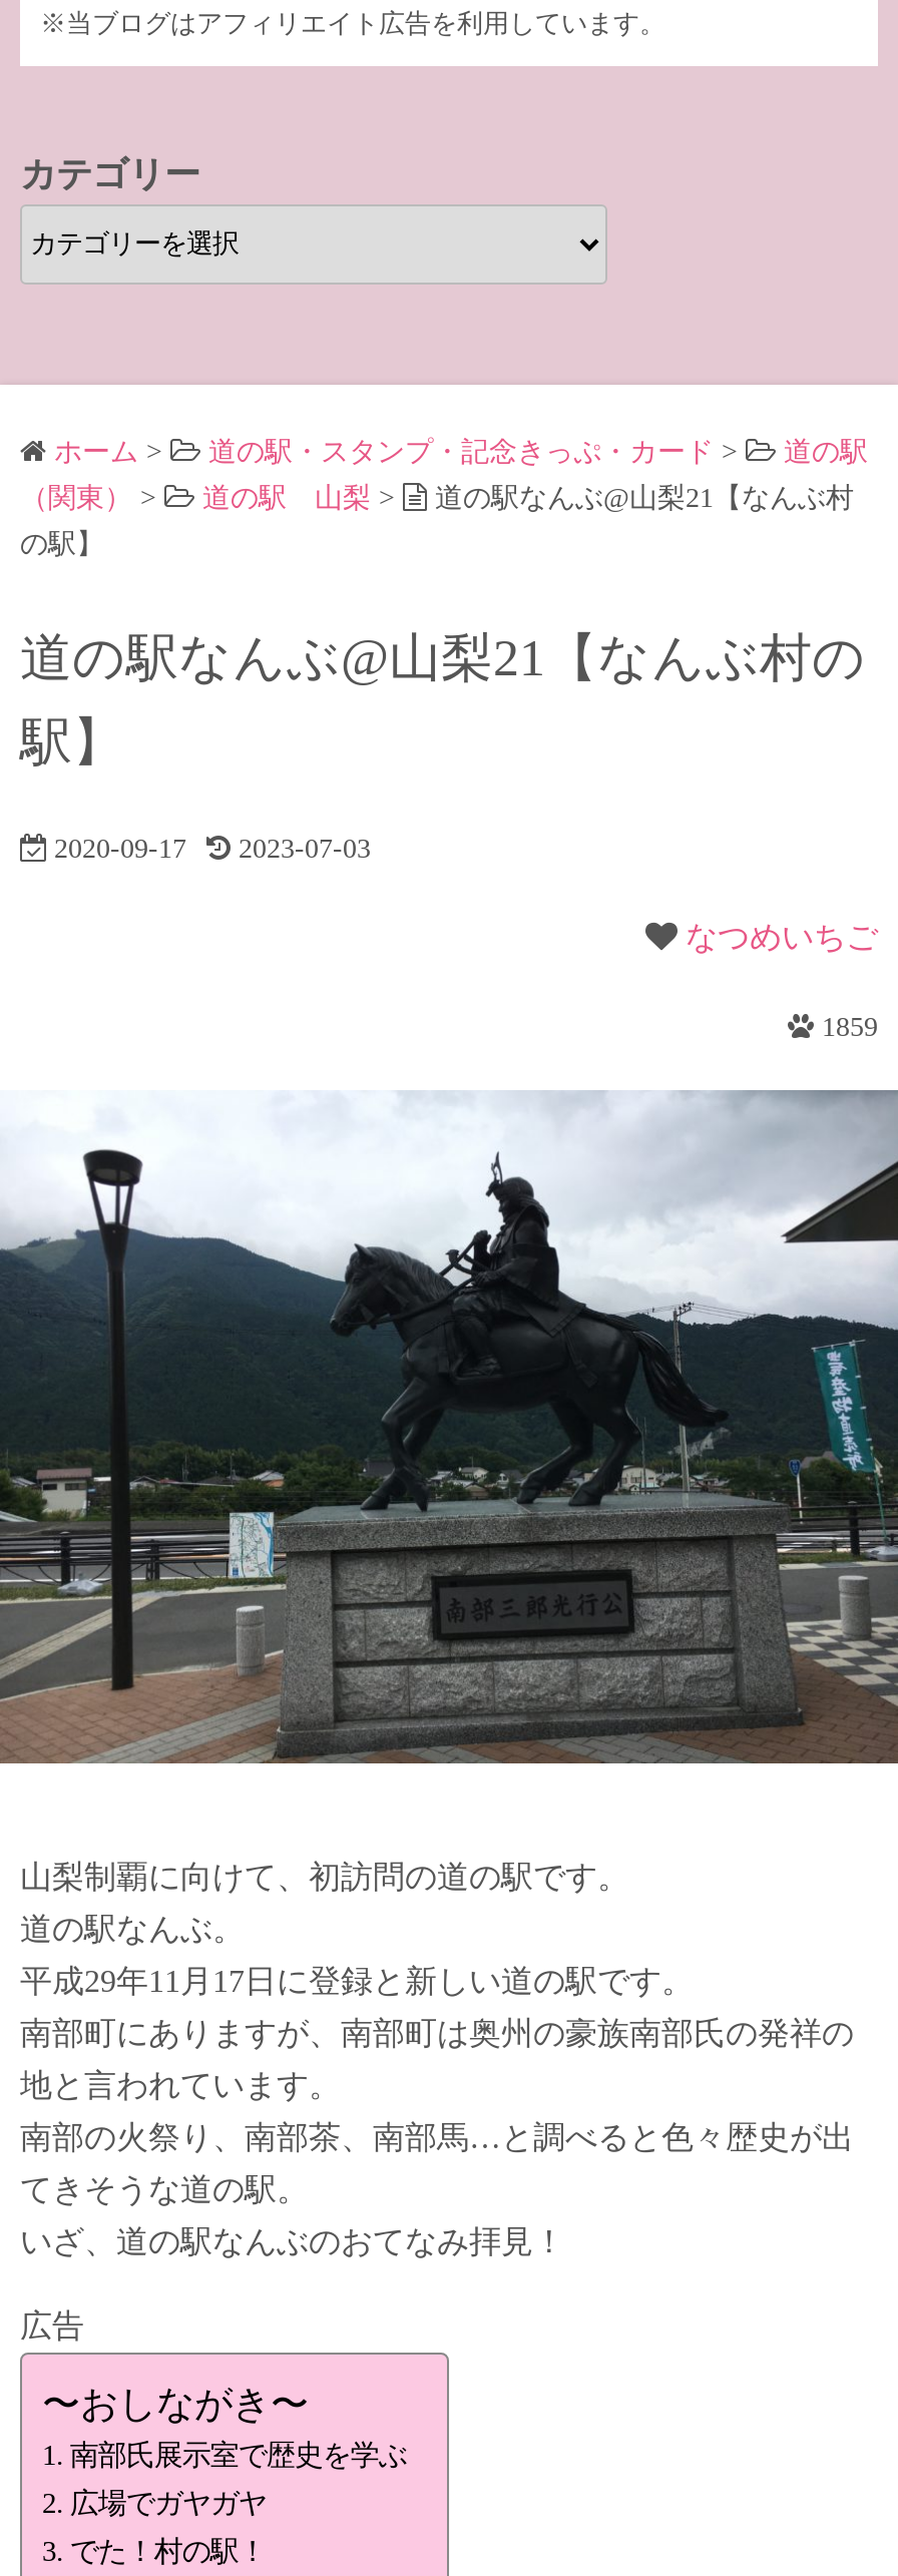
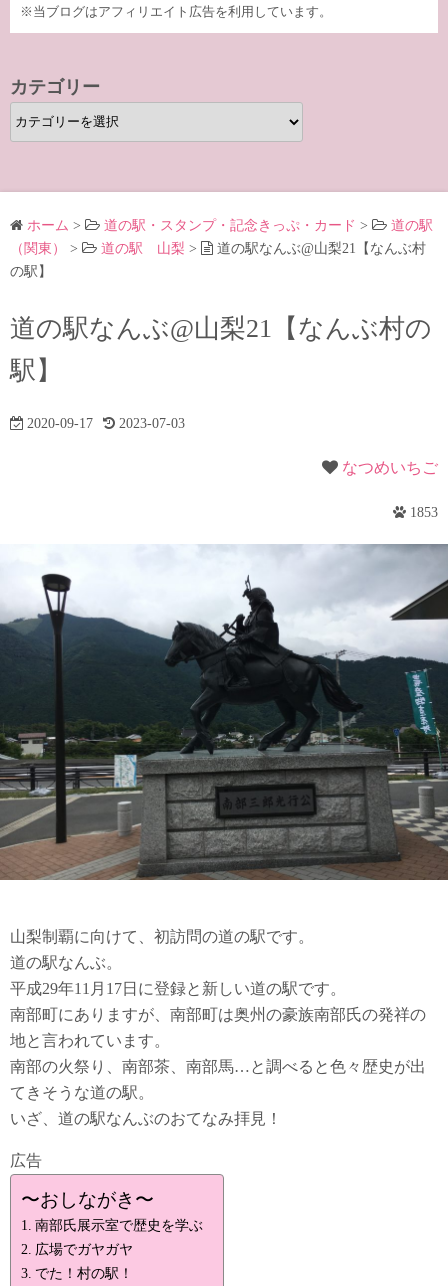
[814,1012,878,1042] 1859 -> [406,505,438,520] 1853

